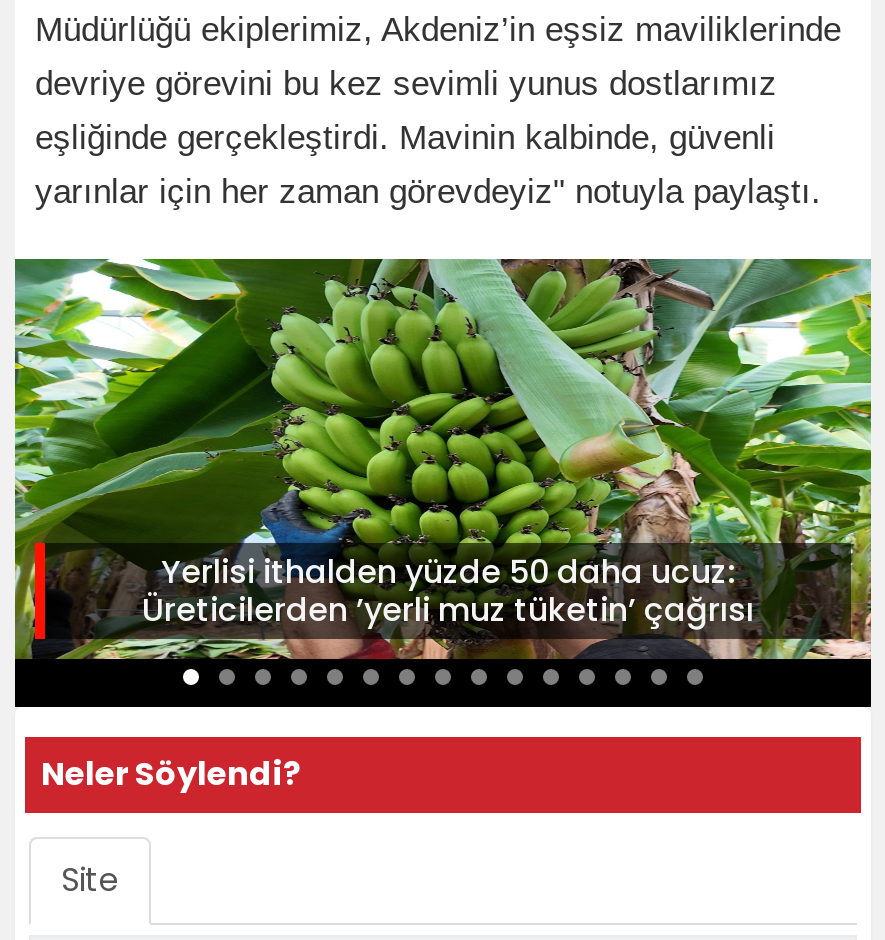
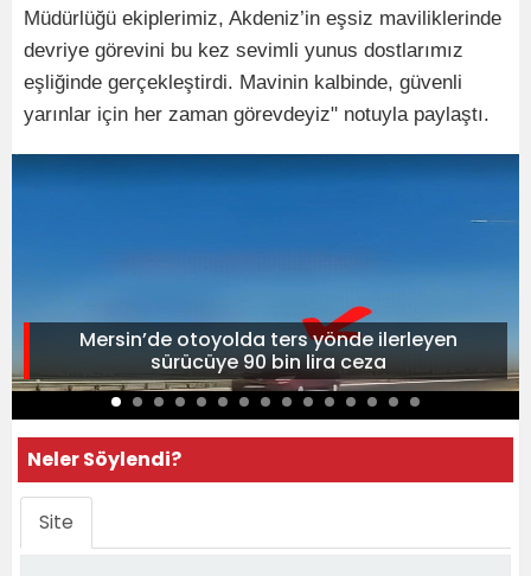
[13,257,873,659] [image] | Yerlisi ithalden yüzde 50 daha ucuz: | Üreticilerden ’yerli muz tüketin’ çağrısı -> [11,153,520,392] [image] | Mersin’de otoyolda ters yönde ilerleyen | sürücüye 90 bin lira ceza

